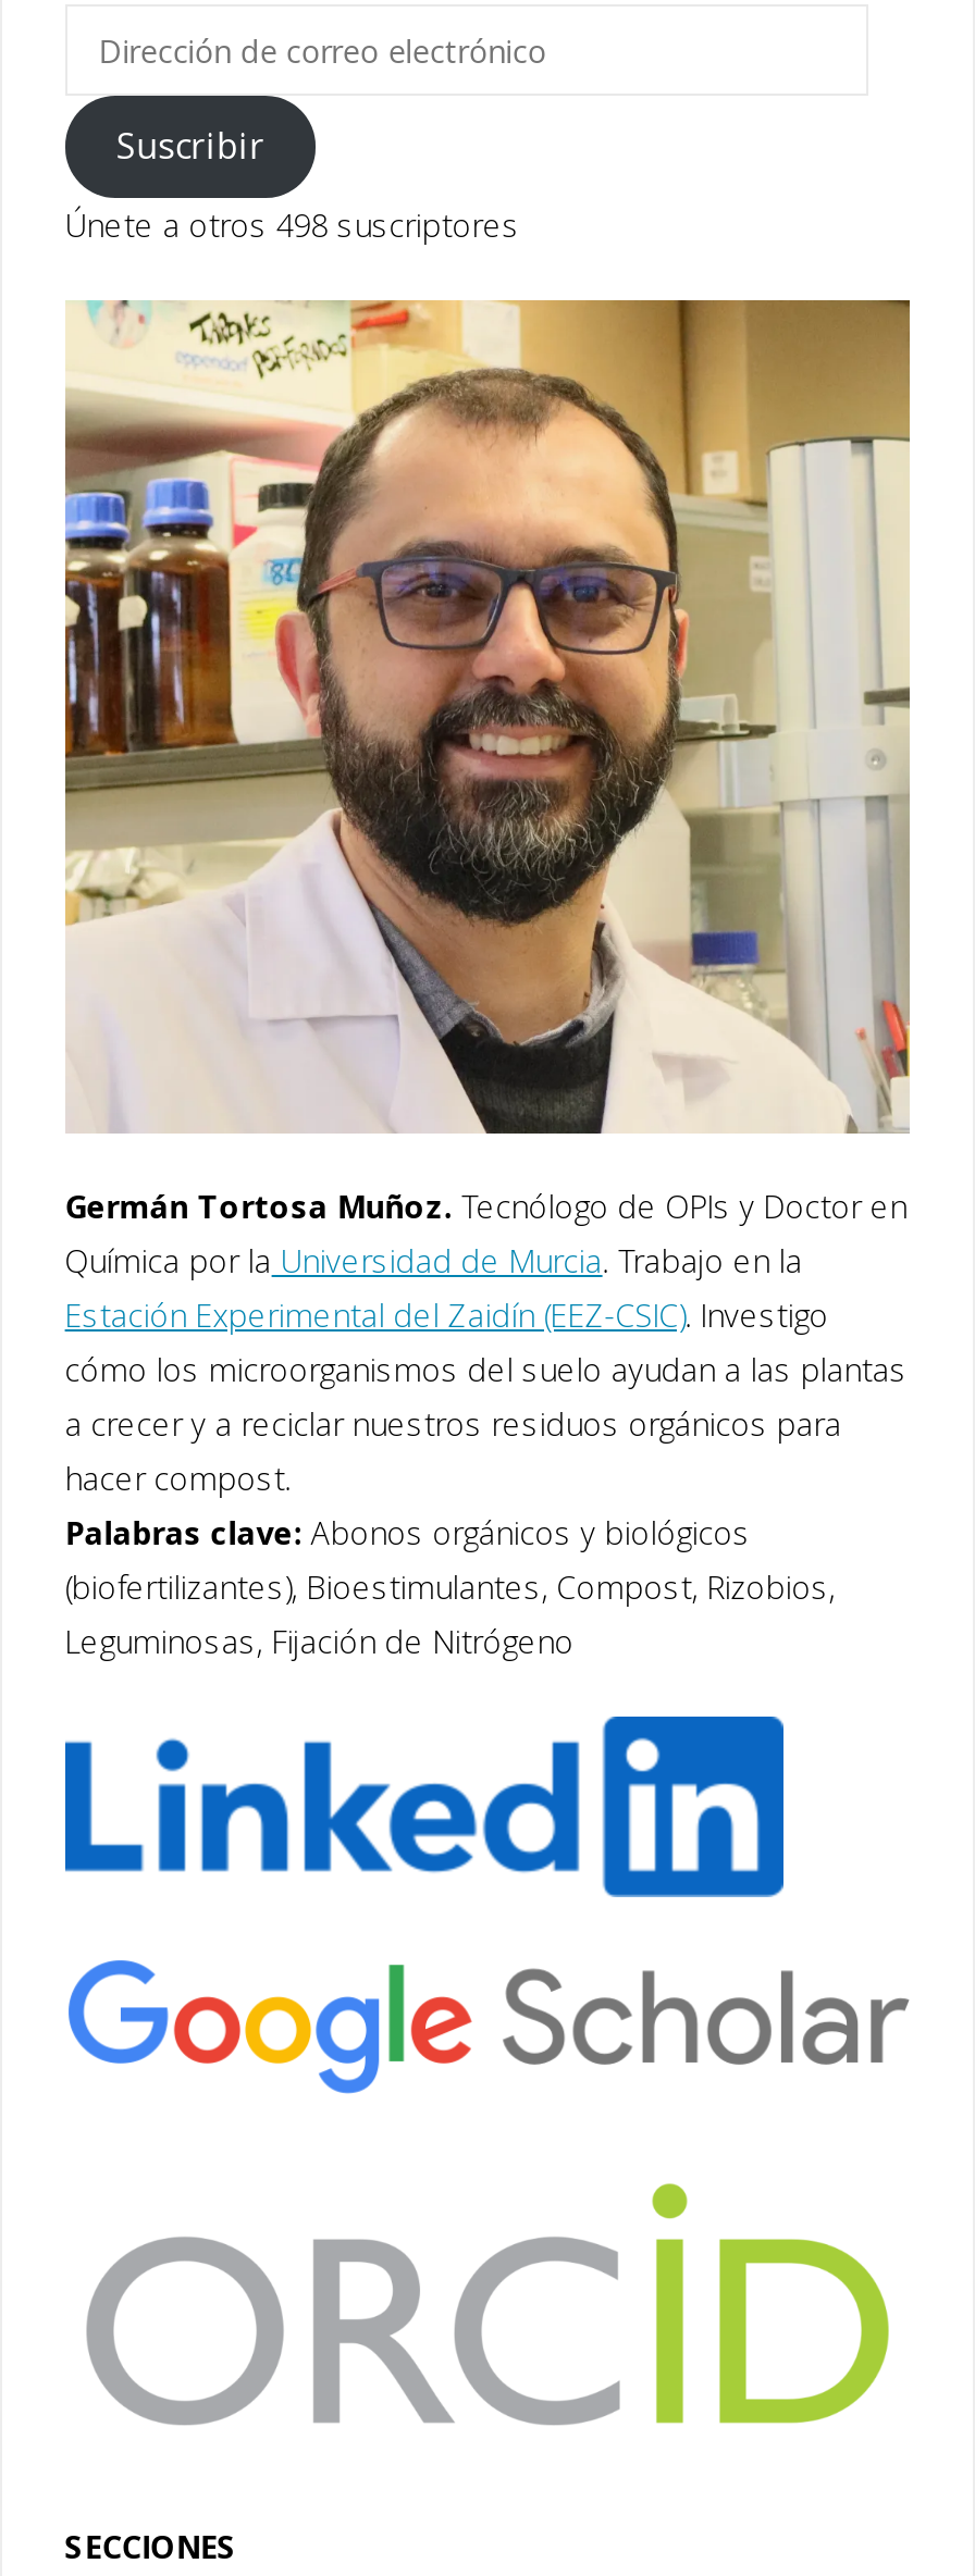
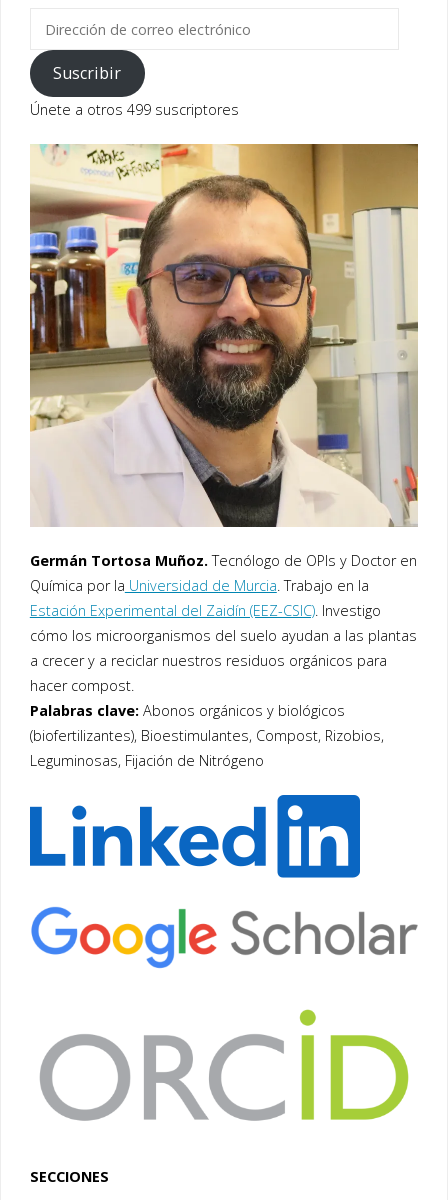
[65,205,520,246] Únete a otros 498 suscriptores -> [30,100,239,119] Únete a otros 499 suscriptores

